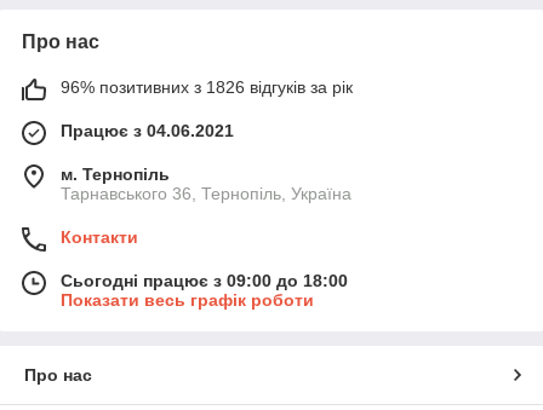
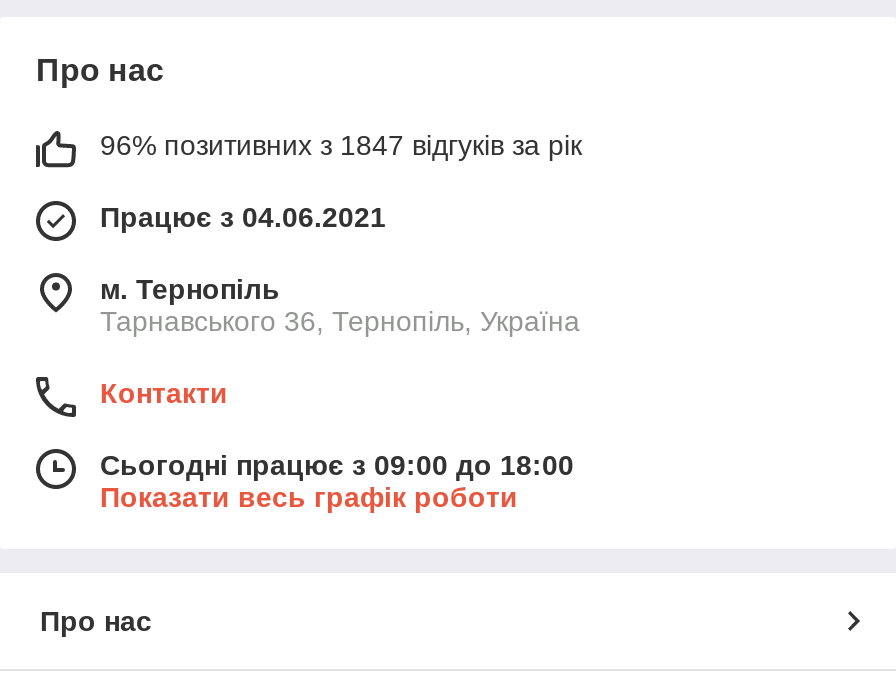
[61,78,353,97] 96% позитивних з 1826 відгуків за рік -> [100,129,582,161] 96% позитивних з 1847 відгуків за рік

